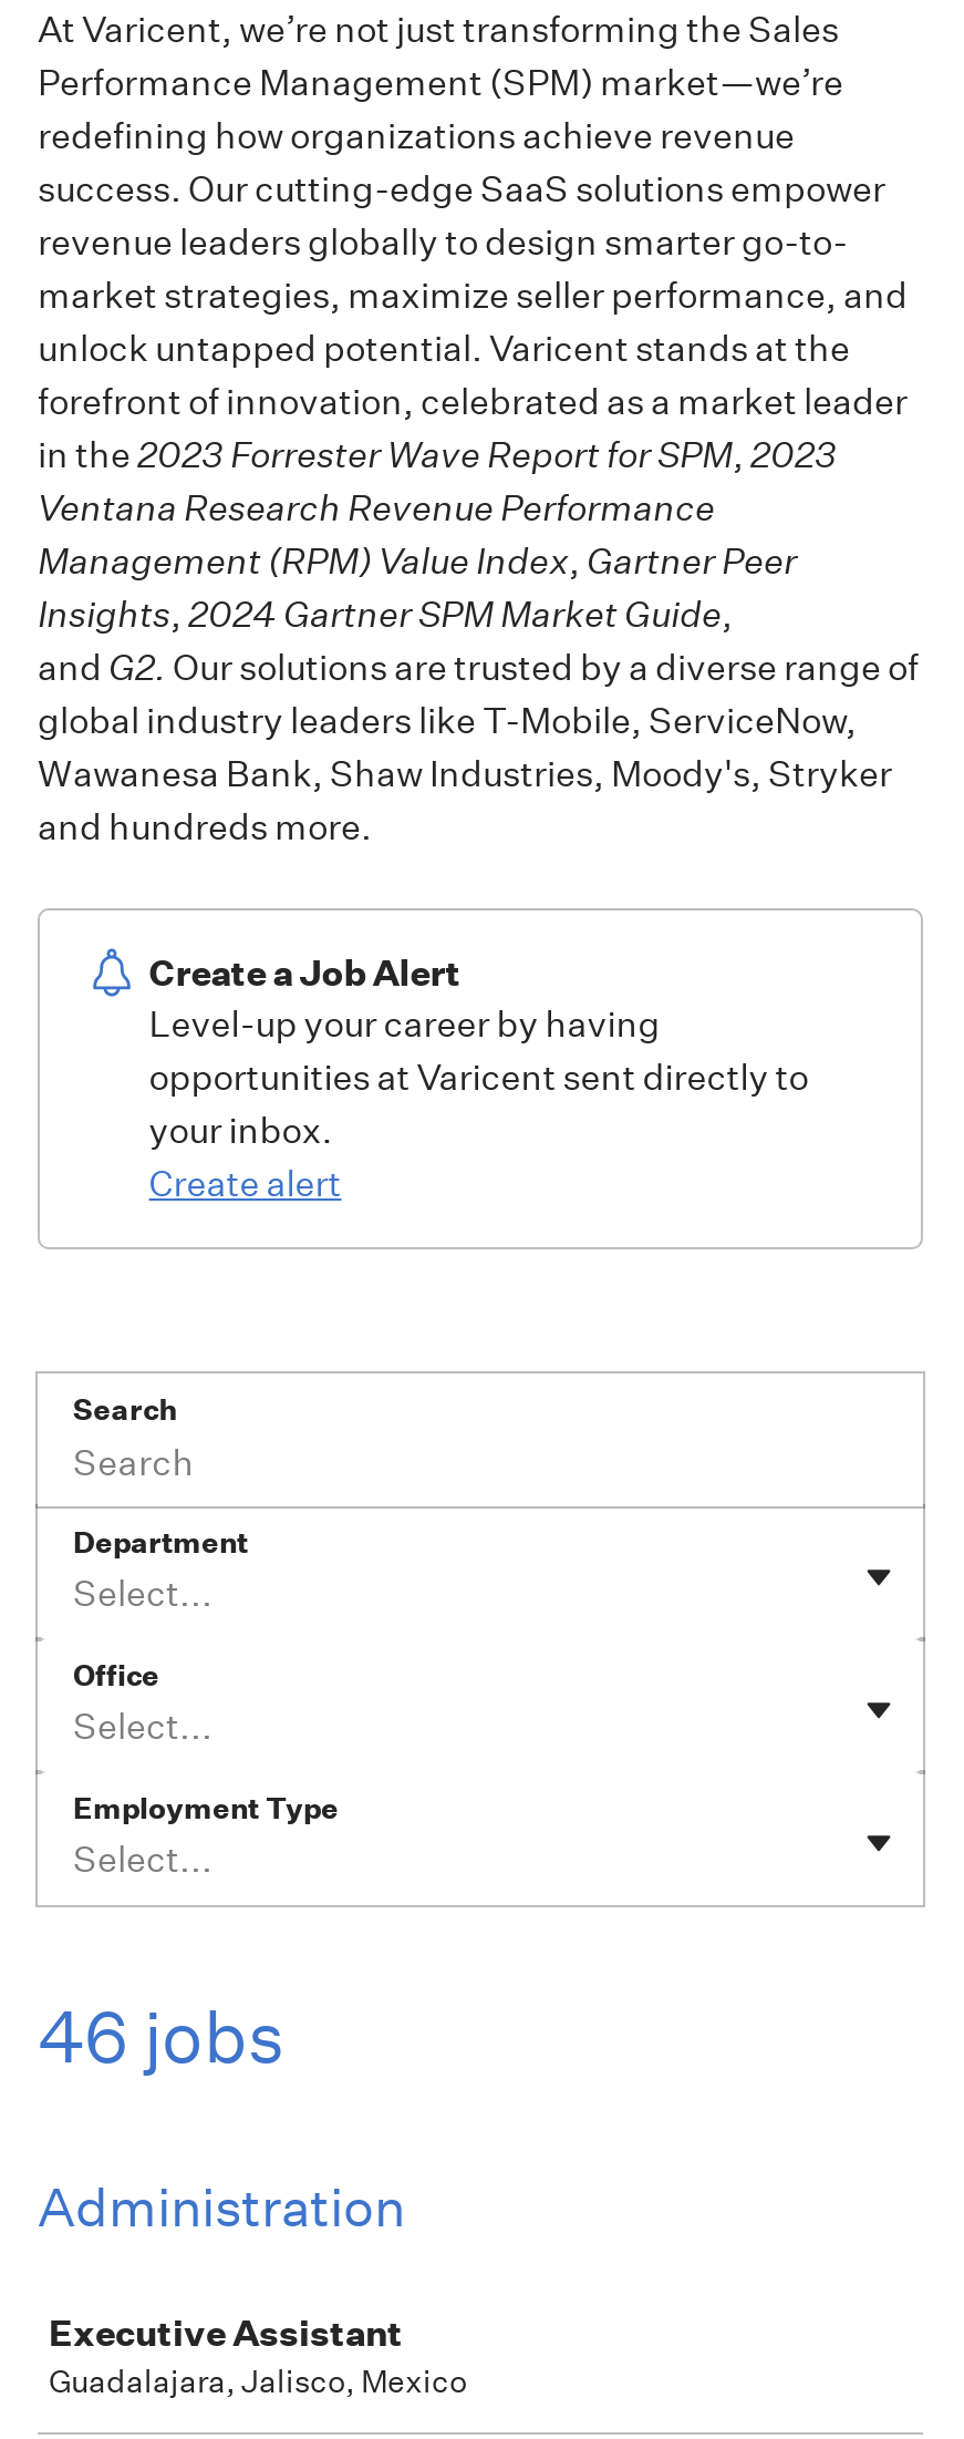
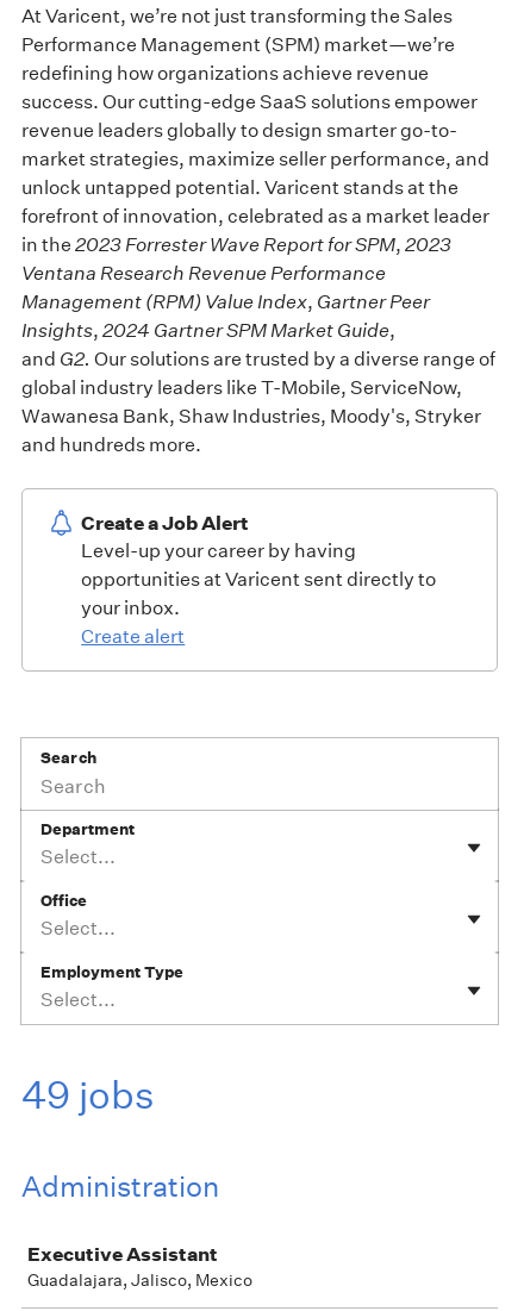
[38,1994,286,2080] 46 jobs -> [21,1072,155,1118] 49 jobs

